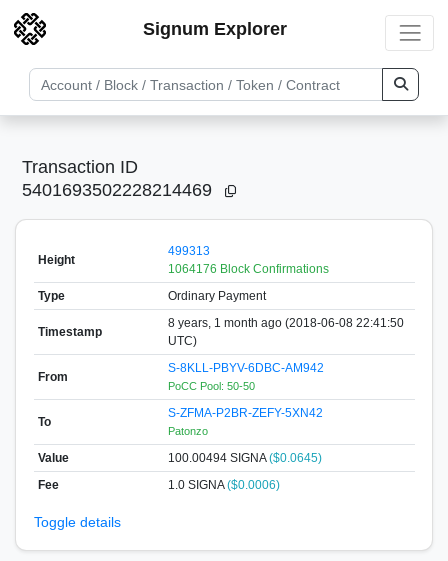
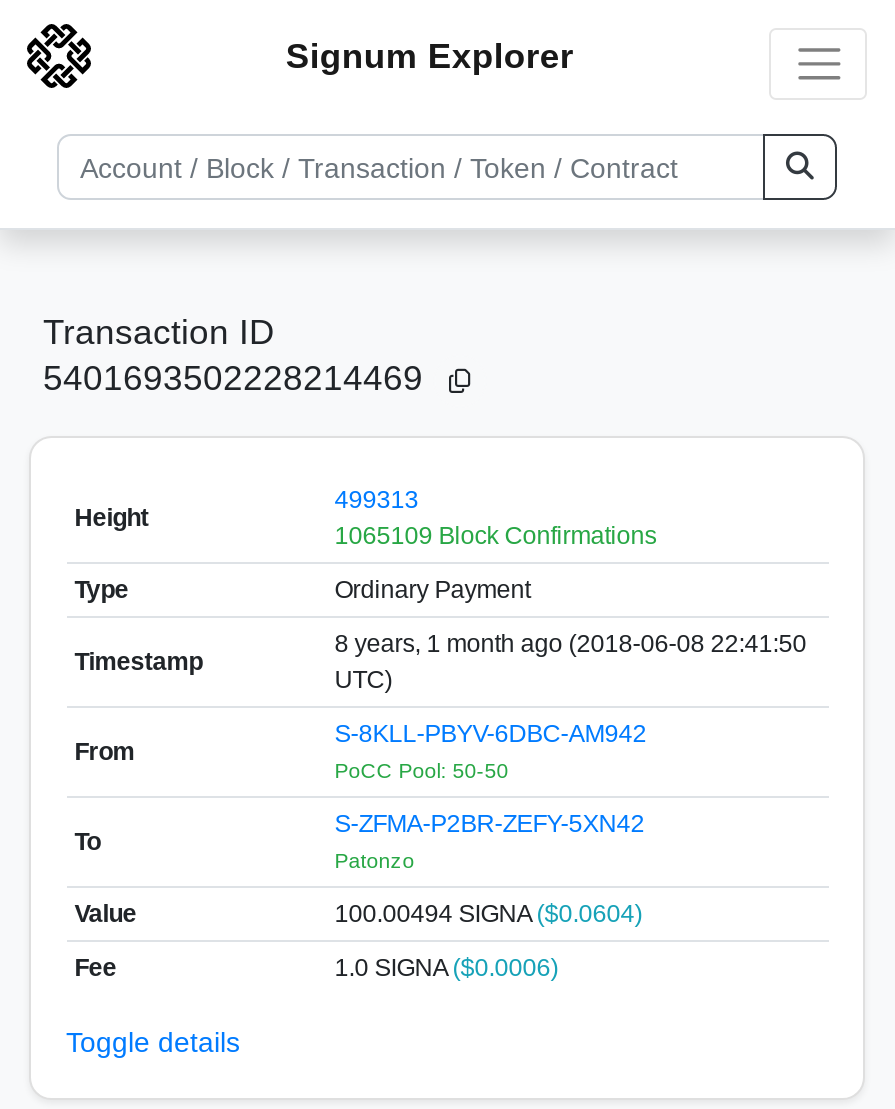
[168,261,329,275] 1064176 Block Confirmations -> [334,521,656,549] 1065109 Block Confirmations
[168,450,322,464] 100.00494 SIGNA ($0.0645) -> [334,899,642,927] 100.00494 SIGNA ($0.0604)

